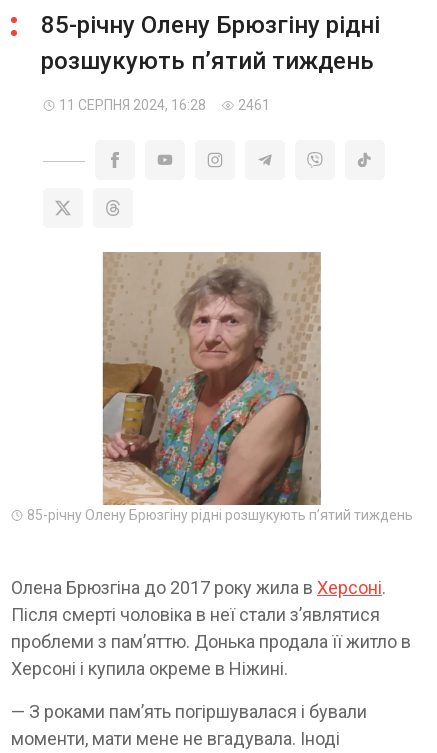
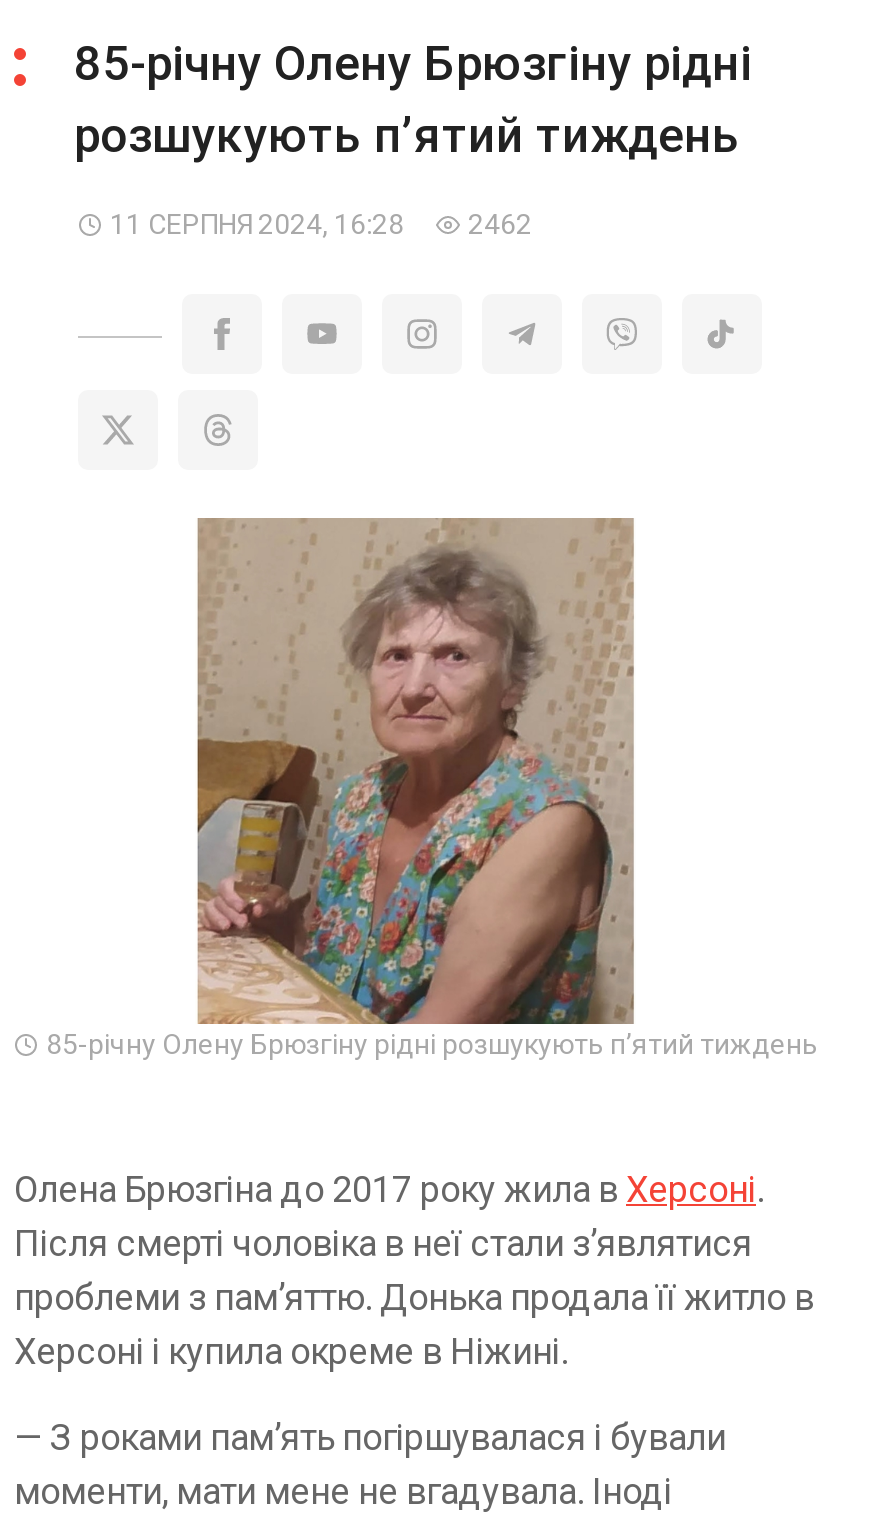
[59,97,270,113] 11 СЕРПНЯ 2024, 16:28 2461 -> [110,208,532,240] 11 СЕРПНЯ 2024, 16:28 2462

